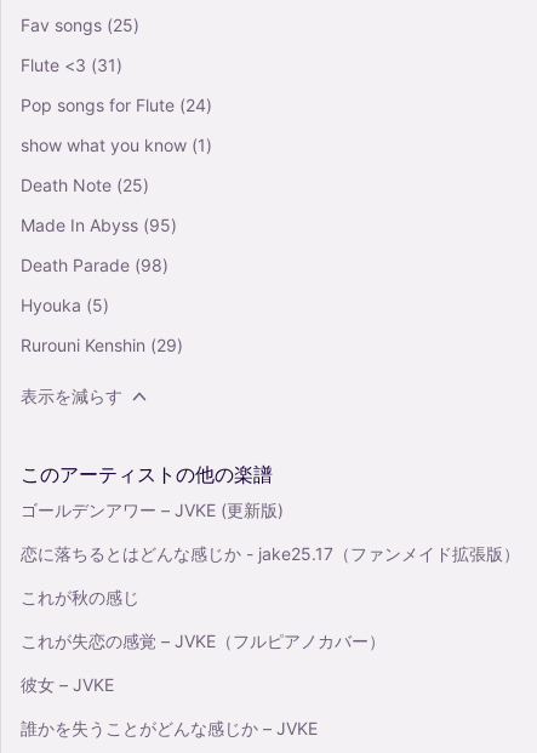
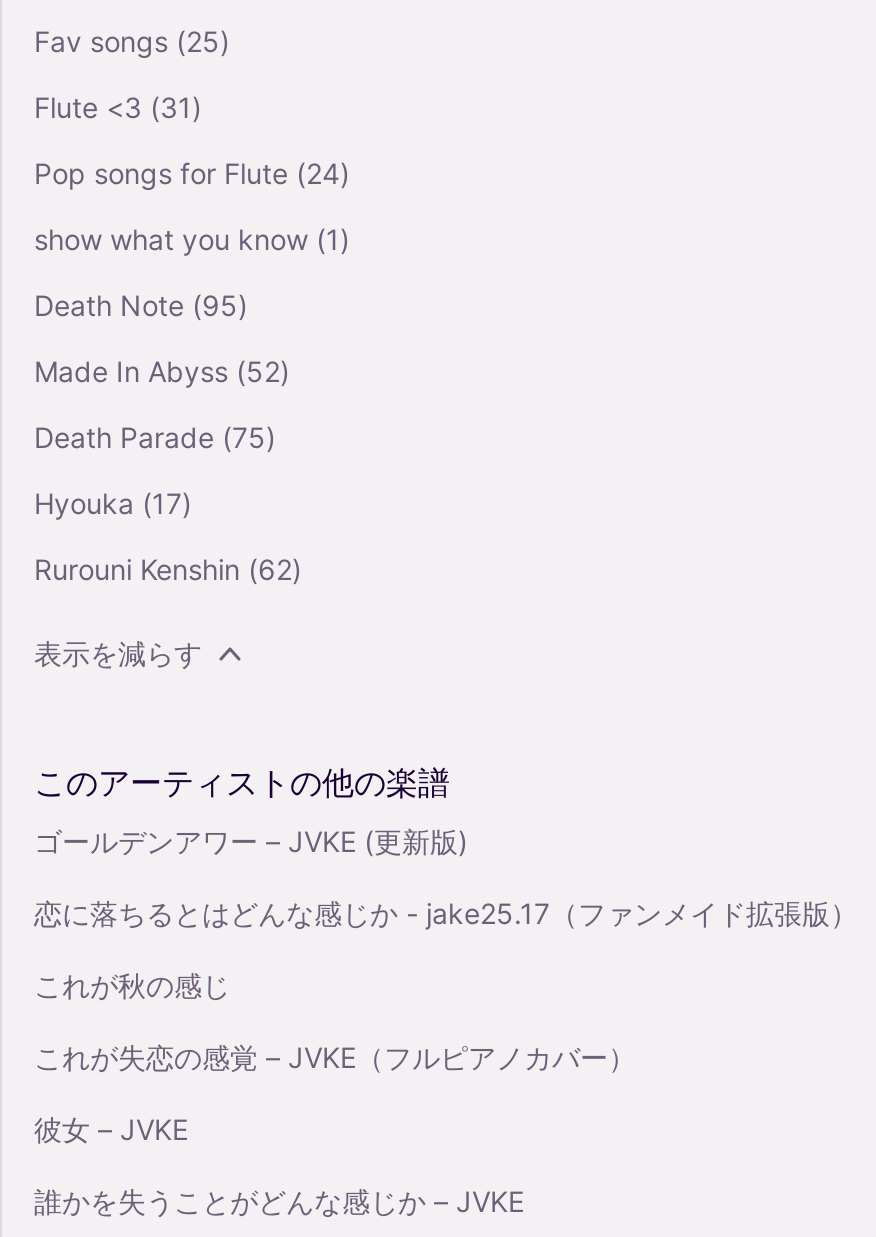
[21,174,149,195] Death Note (25) -> [34,288,248,322] Death Note (95)
[21,214,177,235] Made In Abyss (95) -> [34,354,290,388] Made In Abyss (52)
[21,254,168,275] Death Parade (98) -> [34,420,276,454] Death Parade (75)
[21,294,109,315] Hyouka (5) -> [34,486,192,520] Hyouka (17)
[21,334,183,355] Rurouni Kenshin (29) -> [34,552,302,586] Rurouni Kenshin (62)

